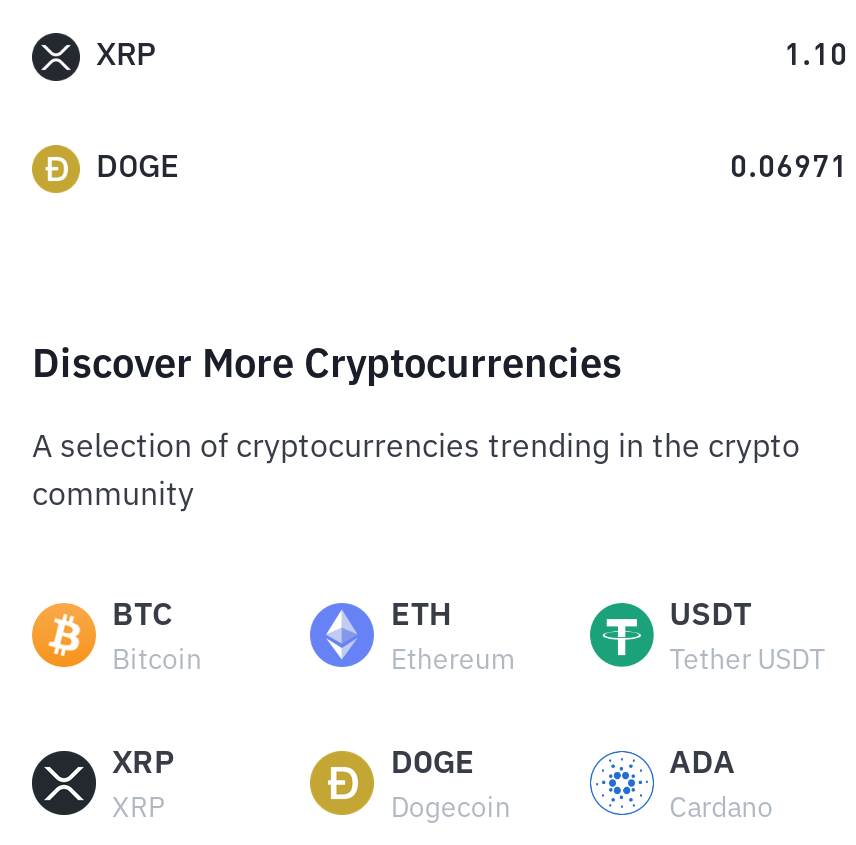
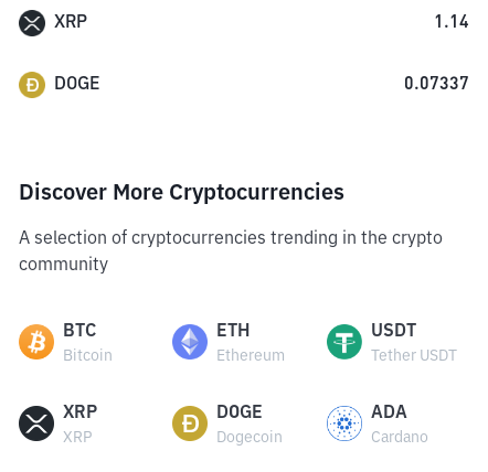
[784,41,848,73] 1.10 -> [434,14,469,32] 1.14
[730,153,848,185] 0.06971 -> [404,76,469,94] 0.07337

